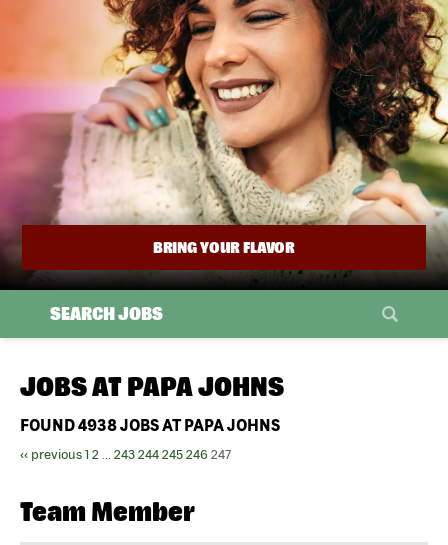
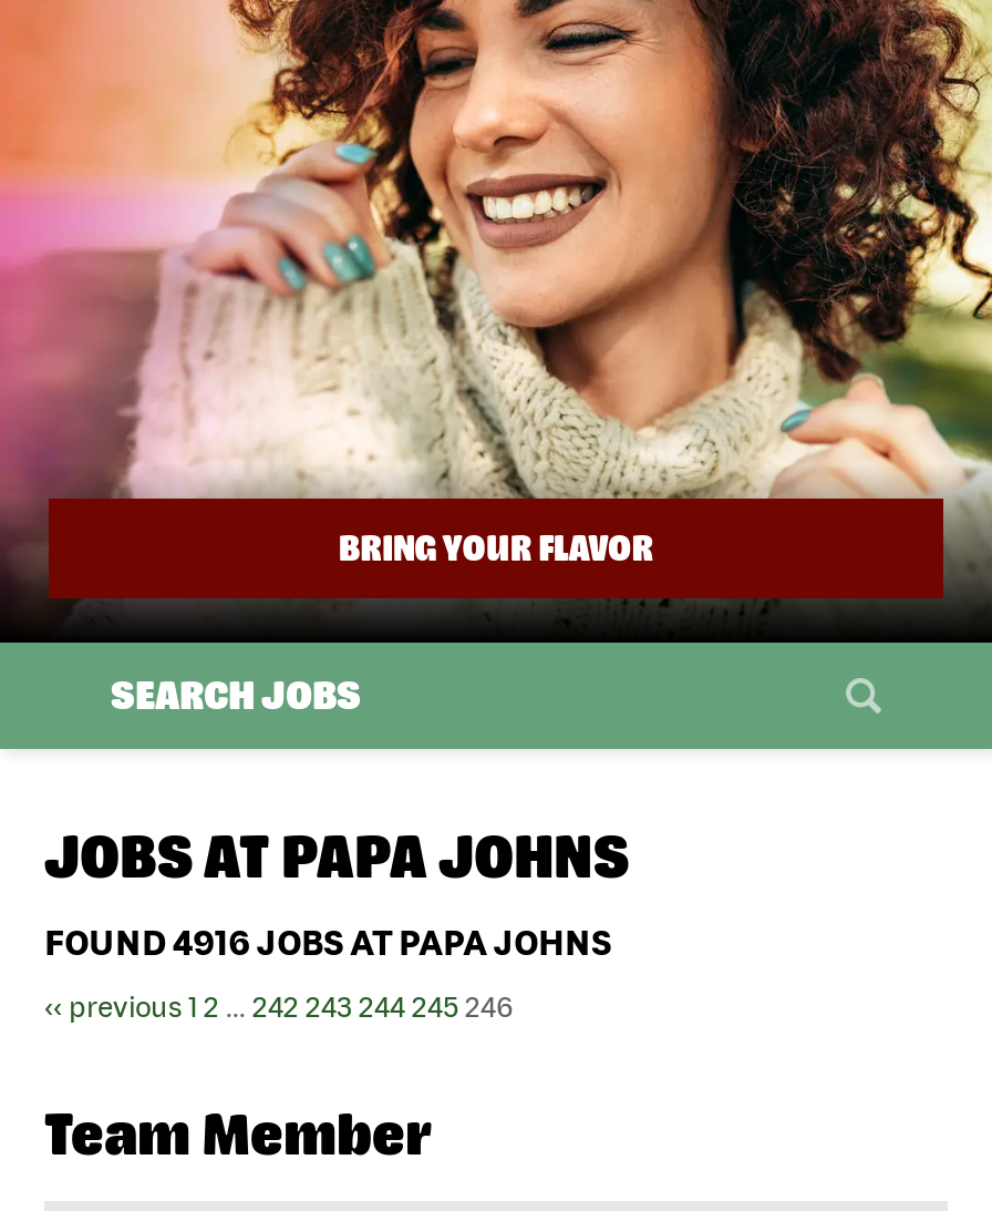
[20,416,280,434] FOUND 4938 JOBS AT PAPA JOHNS -> [44,921,611,961] FOUND 4916 JOBS AT PAPA JOHNS
[20,447,231,462] ‹‹ previous 1 2... 243 244 245 246 247 -> [44,990,514,1023] ‹‹ previous 1 2... 242 243 244 245 246

